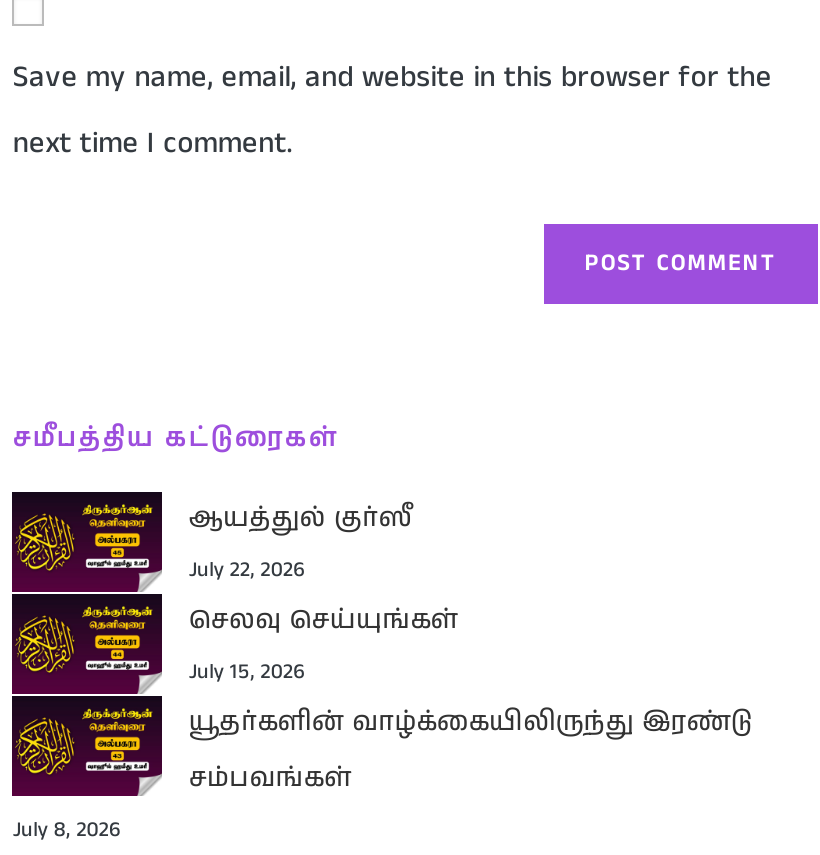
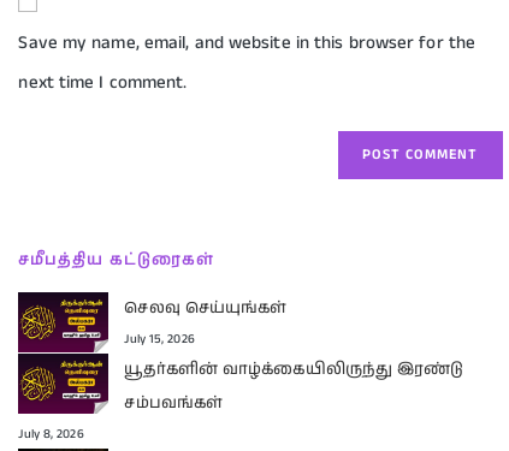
[189,500,413,586] ஆயத்துல் குர்ஸீ | July 22, 2026 -> none

